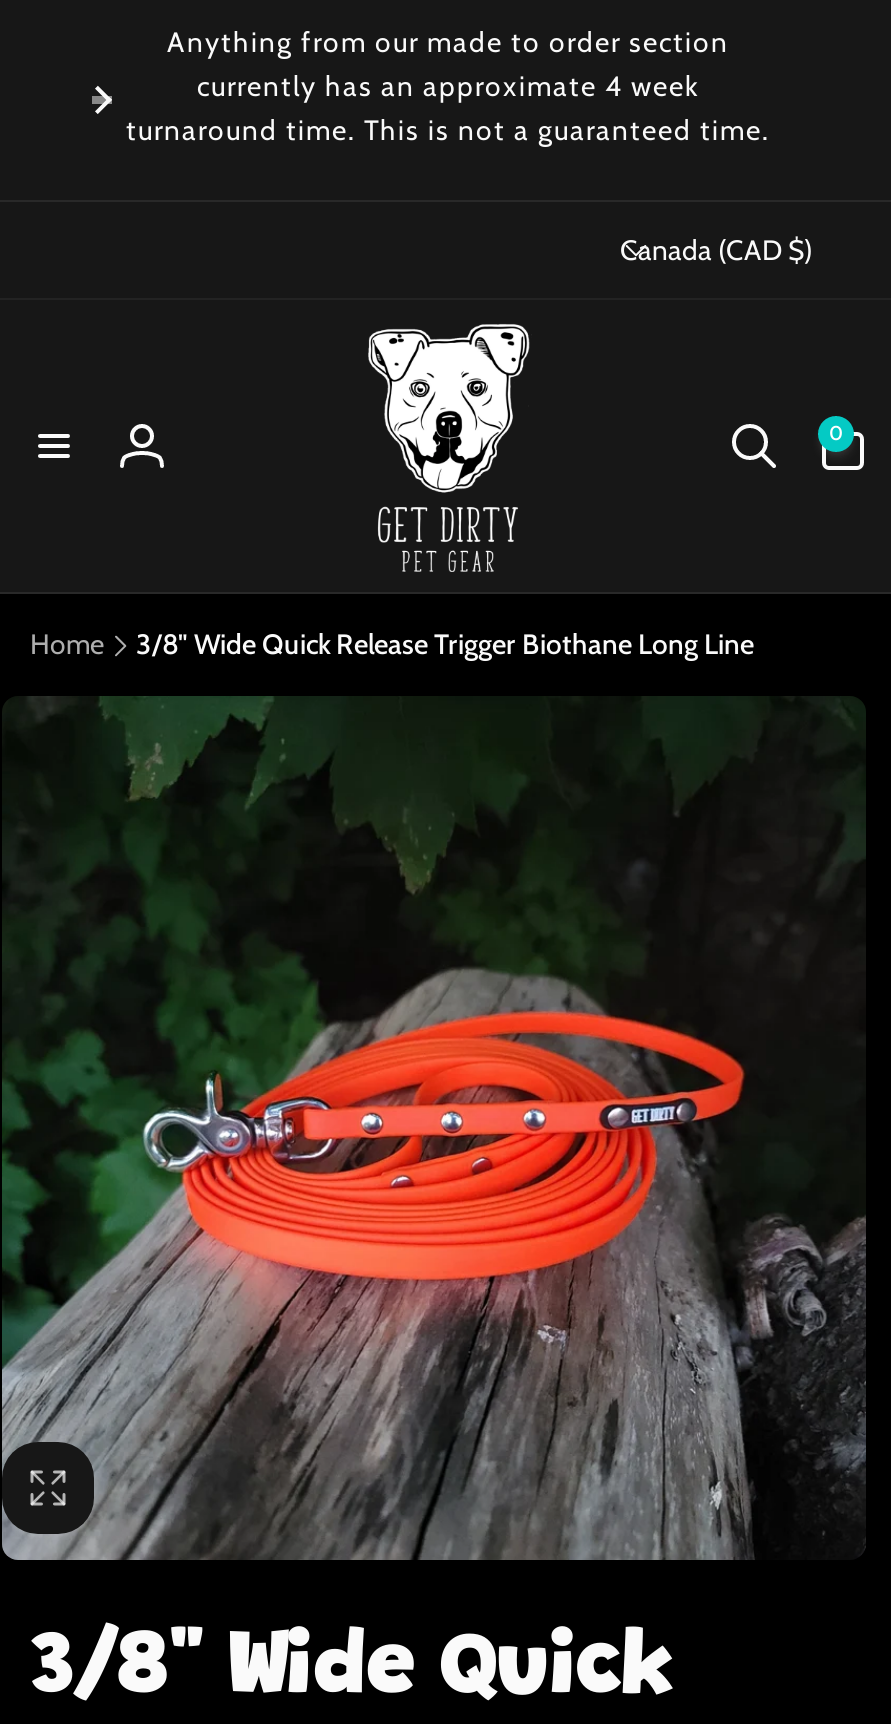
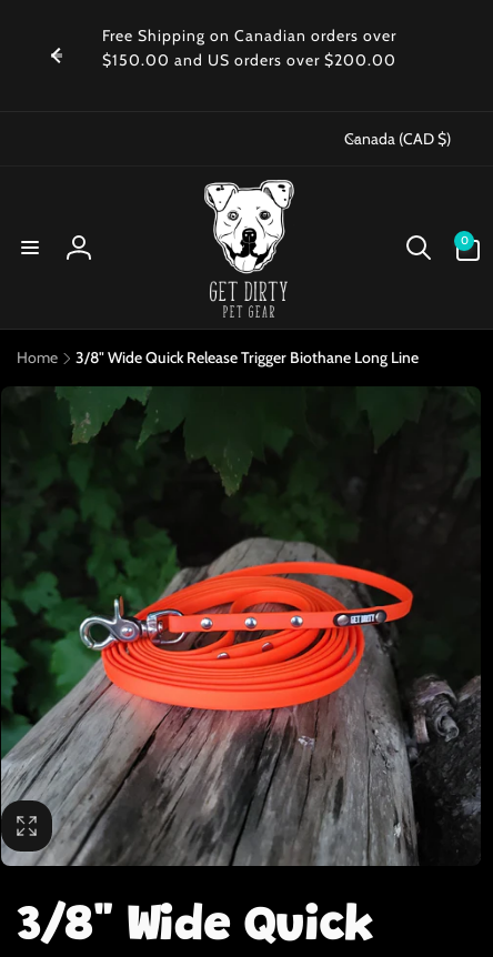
[126,24,770,148] Anything from our made to order section | currently has an approximate 4 week | turnaround time. This is not a guaranteed time. -> [102,26,396,70] Free Shipping on Canadian orders over | $150.00 and US orders over $200.00

